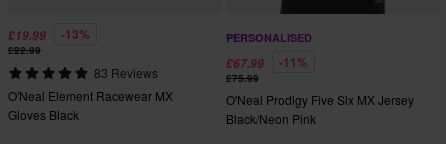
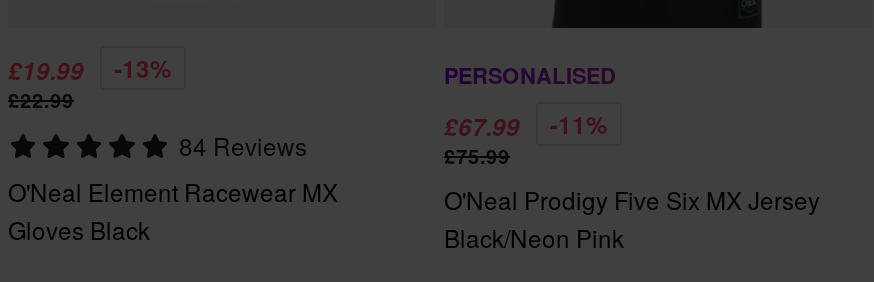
[93,63,157,80] 83 Reviews -> [179,127,307,161] 84 Reviews

